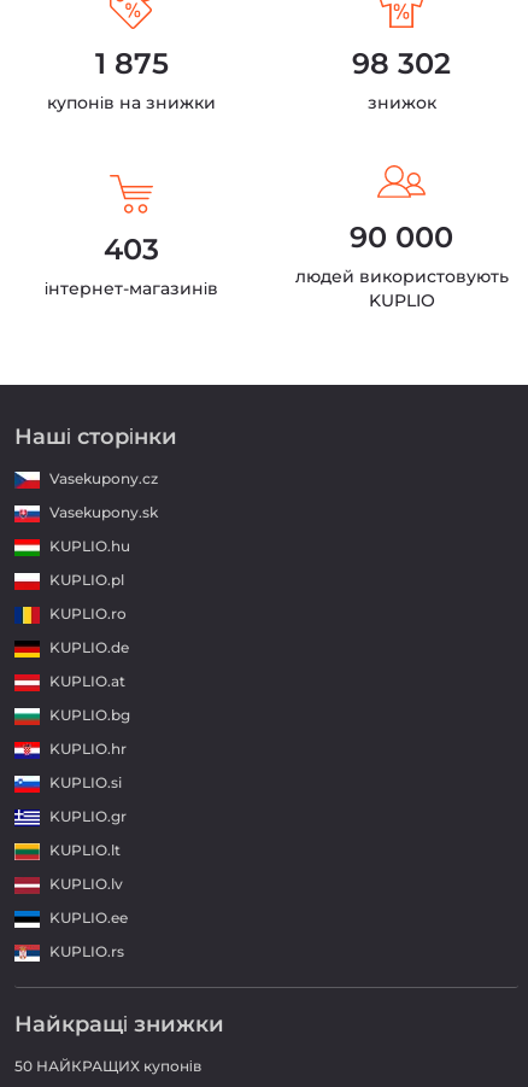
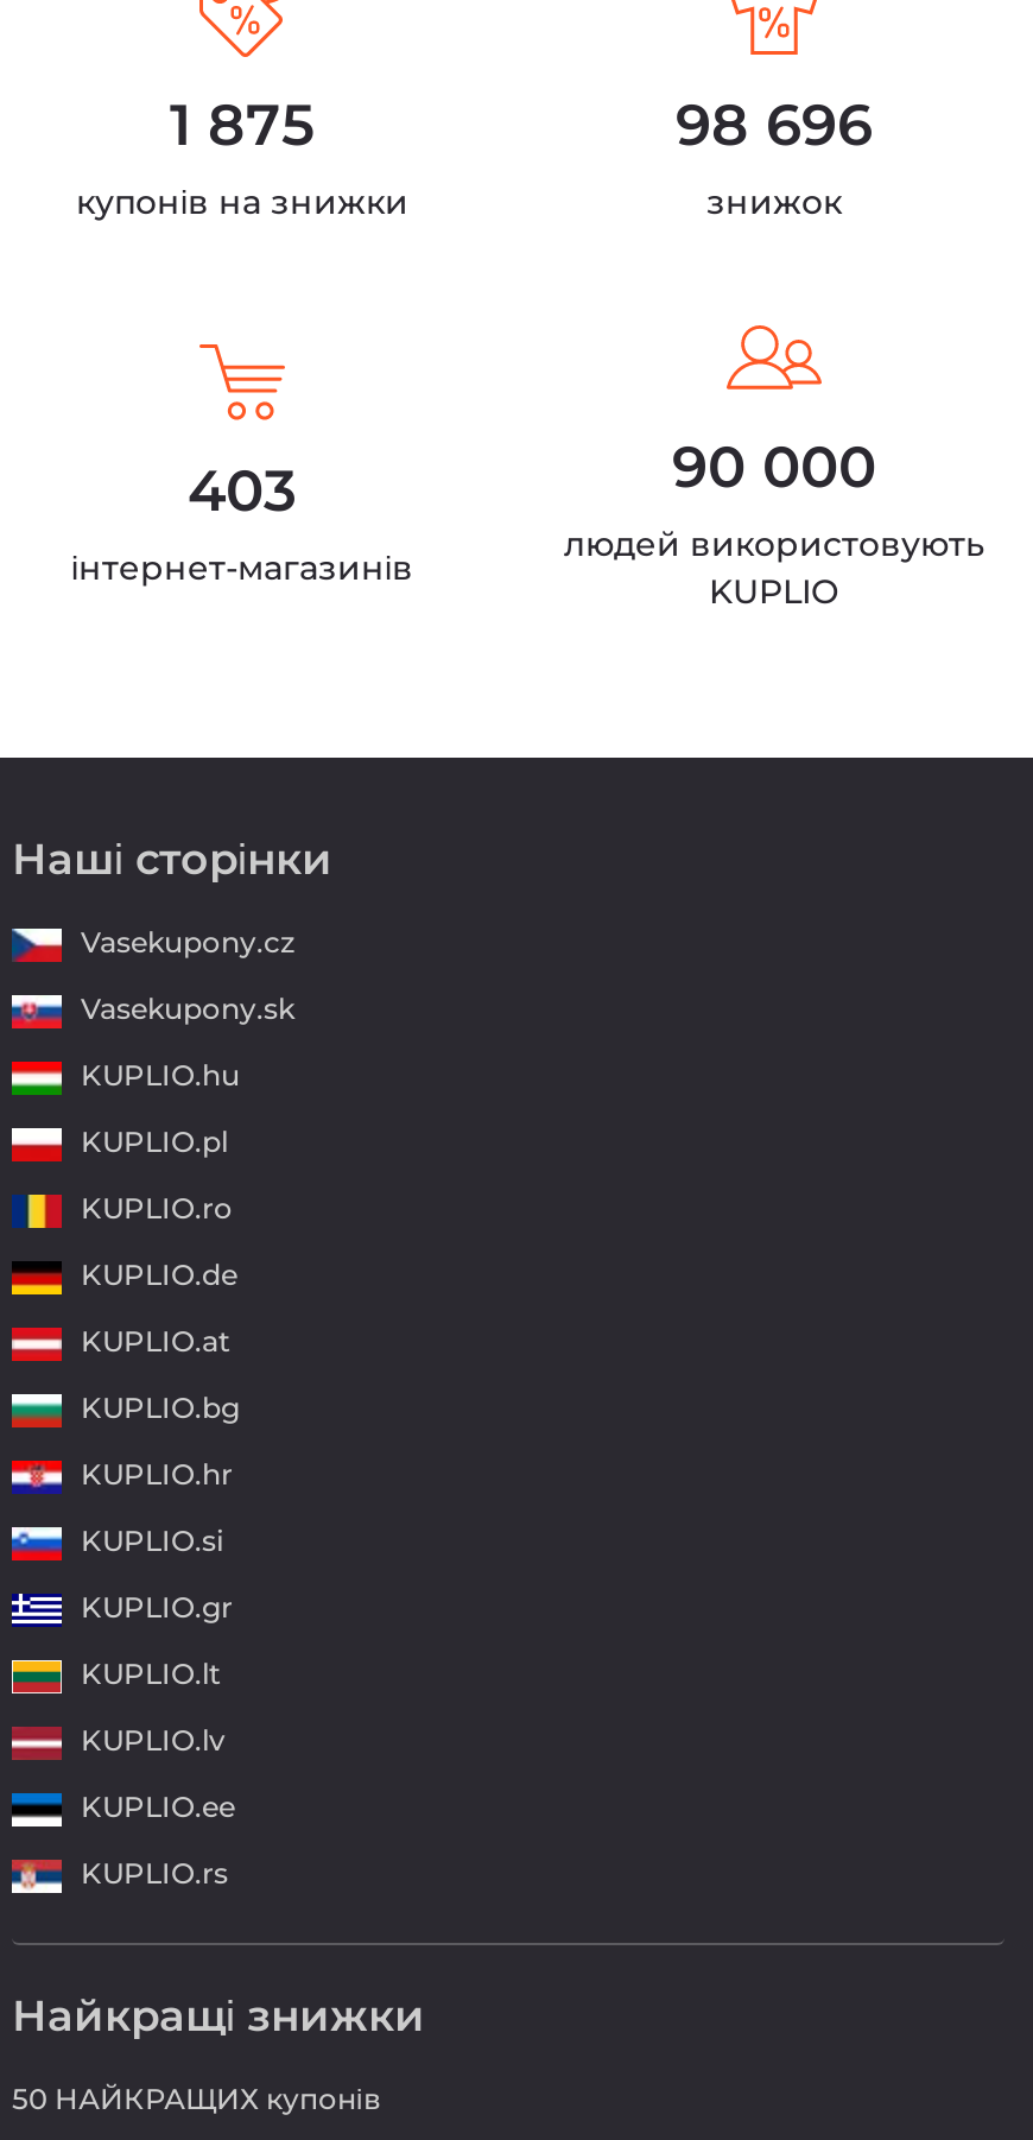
[352,46,451,81] 98 302 -> [676,90,873,159] 98 696

